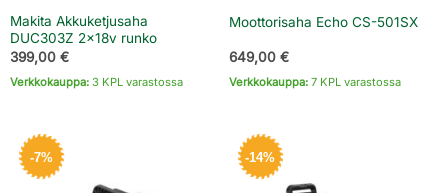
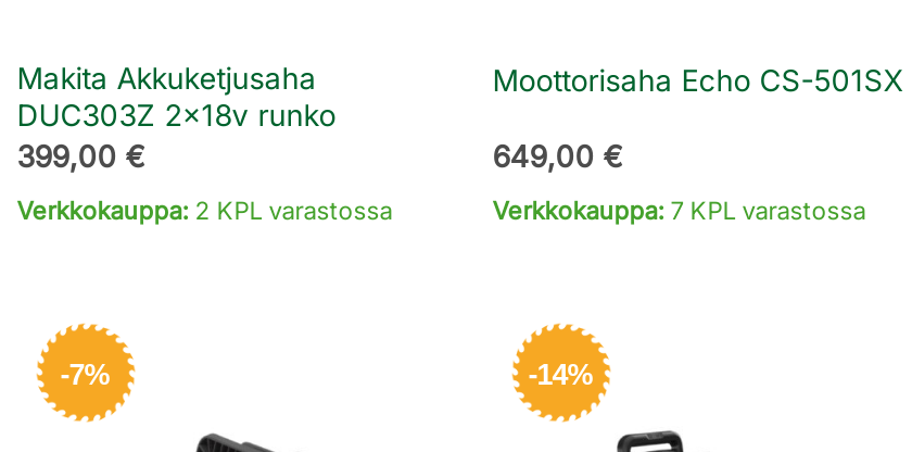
[10,75,183,89] Verkkokauppa: 3 KPL varastossa -> [17,195,393,226] Verkkokauppa: 2 KPL varastossa

